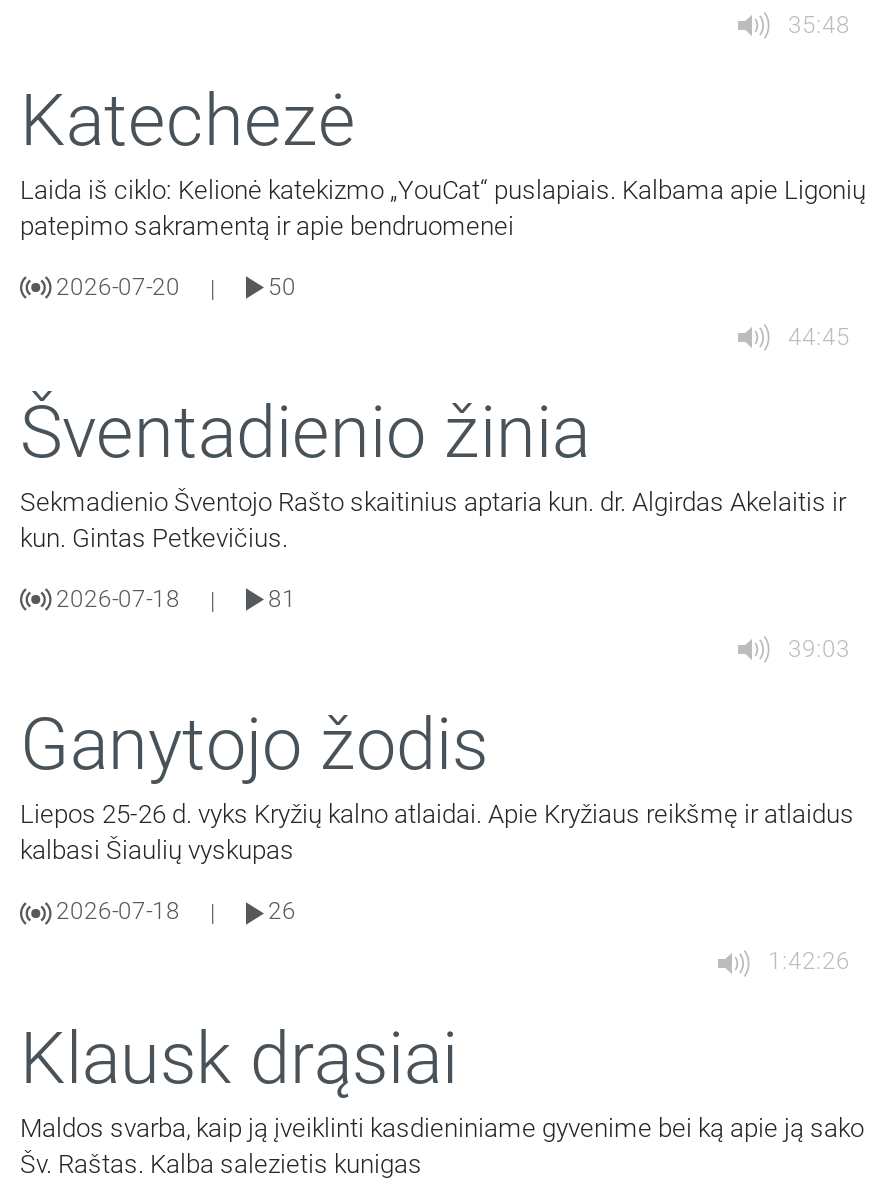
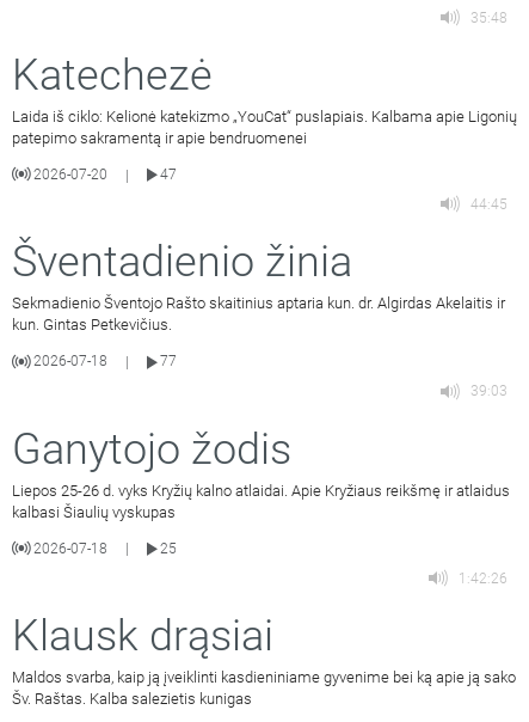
[268,273,296,301] 50 -> [160,166,177,183] 47
[268,586,296,614] 81 -> [160,353,177,370] 77
[268,898,296,926] 26 -> [160,540,177,557] 25

